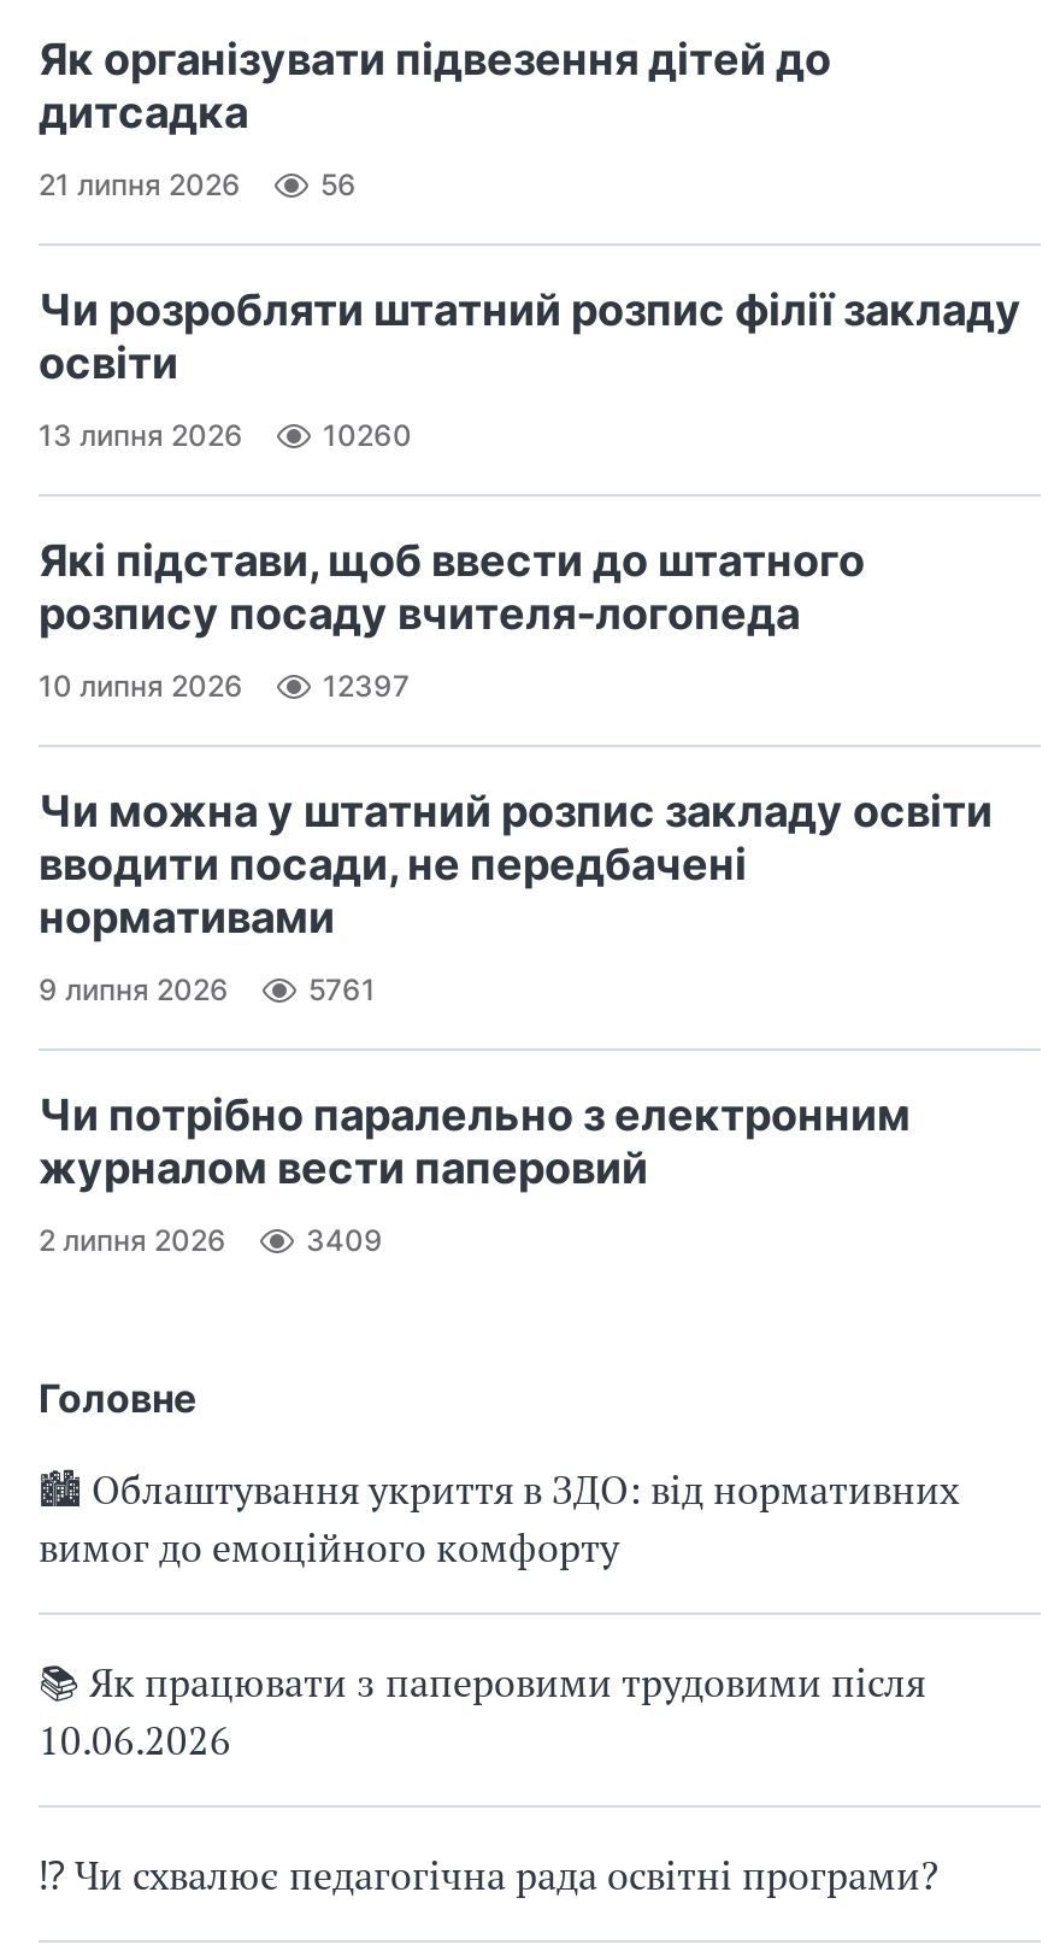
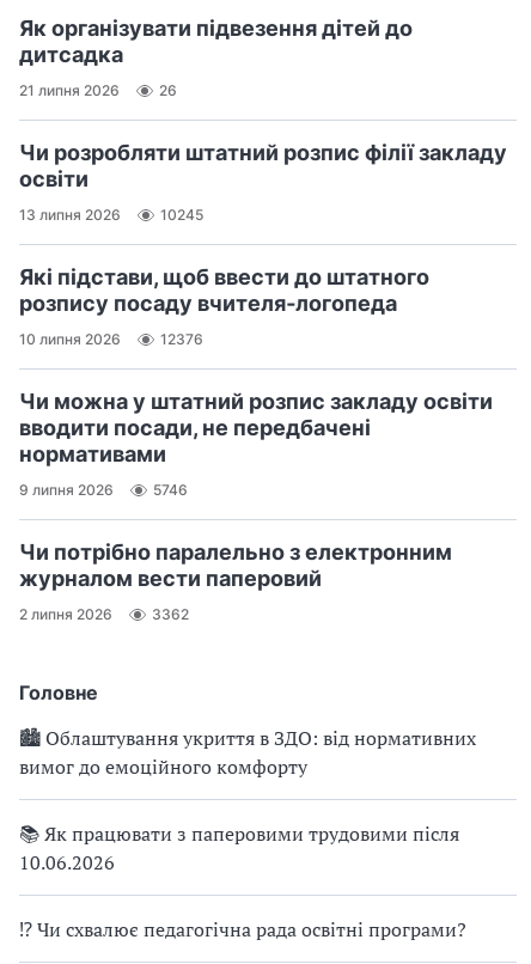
[320,167,357,203] 56 -> [159,82,177,100] 26
[323,418,412,454] 10260 -> [160,206,203,224] 10245
[323,668,410,704] 12397 -> [160,330,203,348] 12376
[308,972,376,1008] 5761 -> [153,481,188,499] 5746
[306,1223,383,1259] 3409 -> [152,606,189,623] 3362

